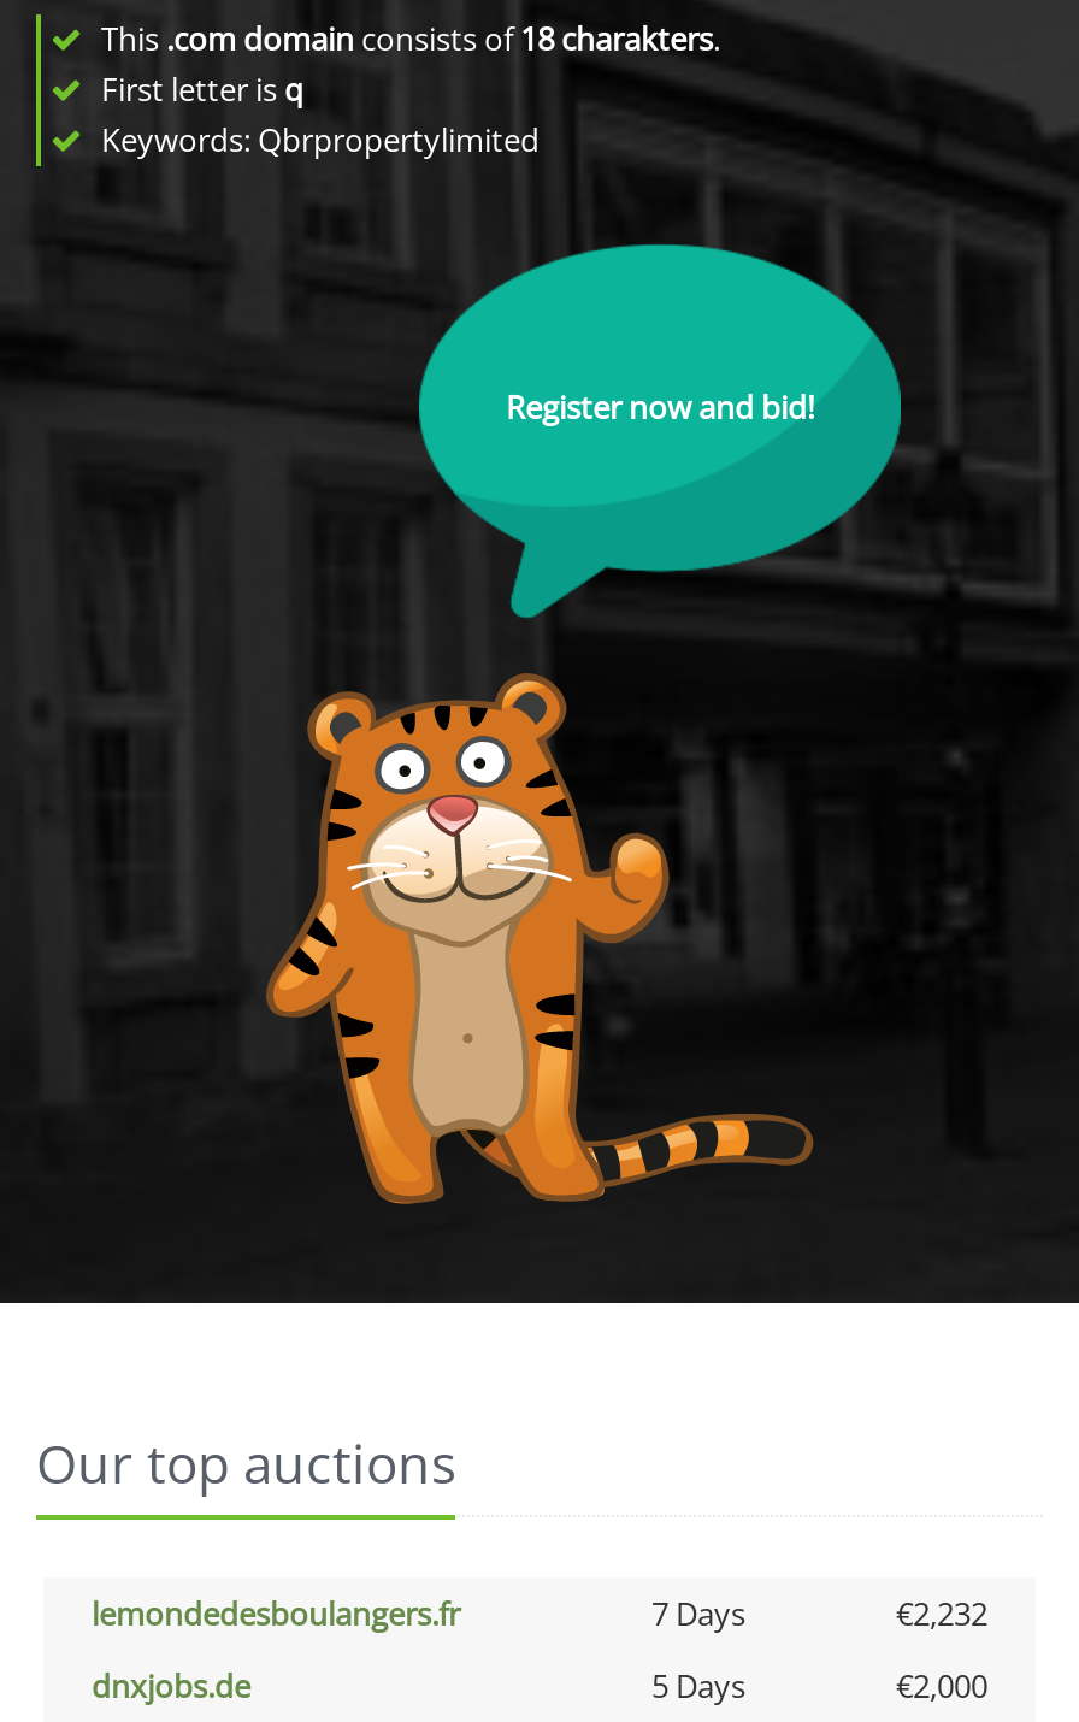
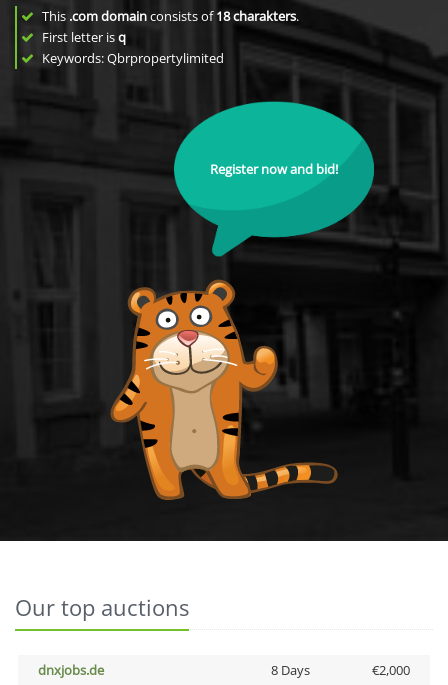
[92,1592,987,1635] lemondedesboulangers.fr | 7 Days | €2,232 -> none
[651,1664,745,1708] 5 Days -> [270,661,309,679] 8 Days

